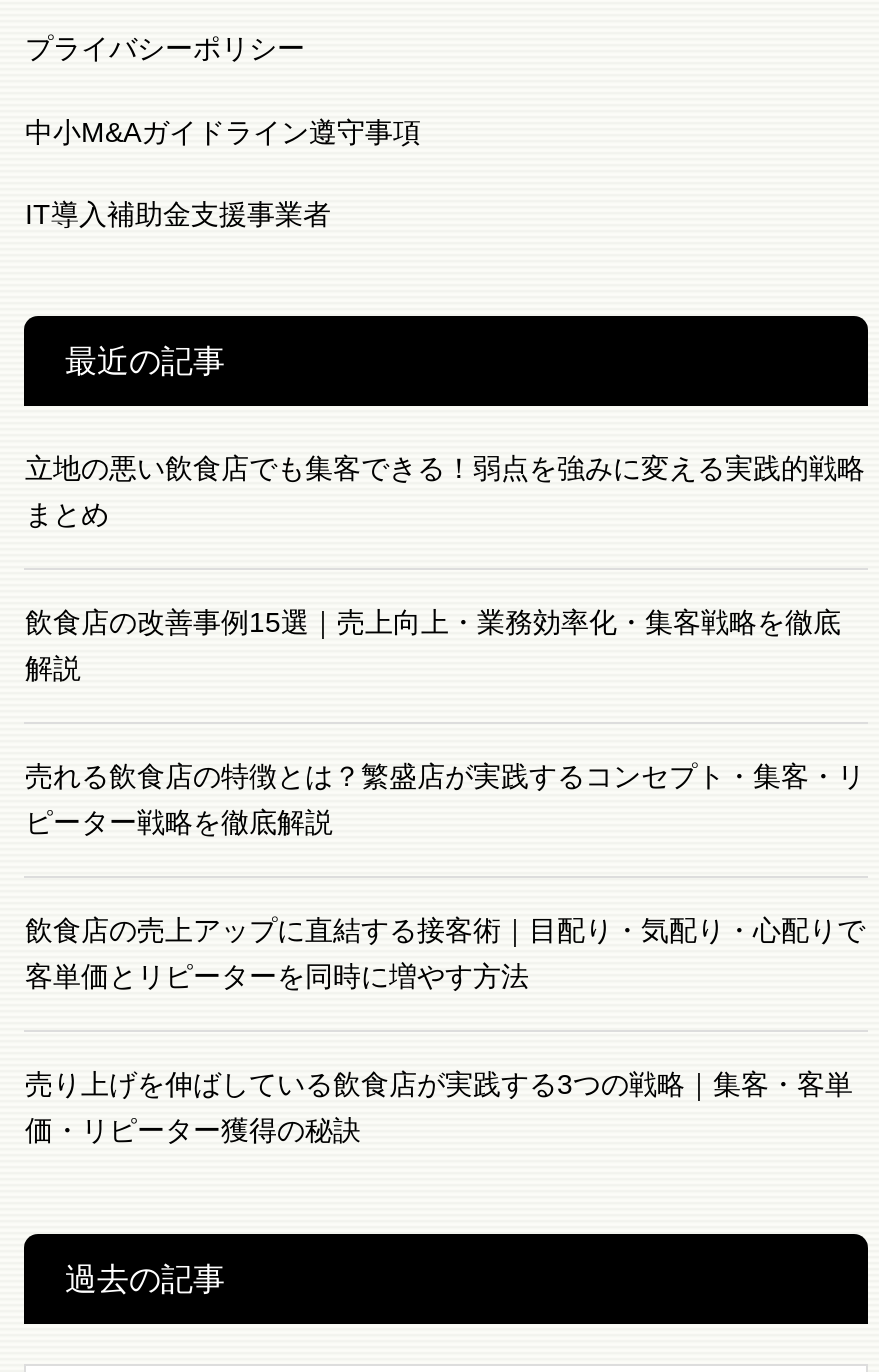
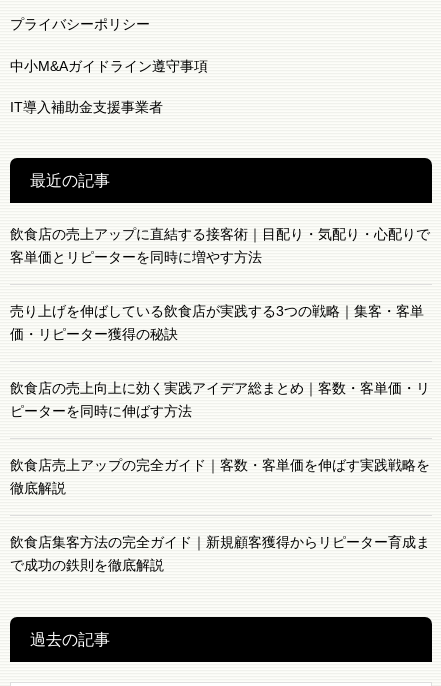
[25,453,865,839] 立地の悪い飲食店でも集客できる！弱点を強みに変える実践的戦略 | まとめ | 飲食店の改善事例15選｜売上向上・業務効率化・集客戦略を徹底 | 解説 | 売れる飲食店の特徴とは？繁盛店が実践するコンセプト・集客・リ | ピーター戦略を徹底解説 -> none
moved [25,915,865,1147] -> [10,226,430,342]: 飲食店の売上アップに直結する接客術｜目配り・気配り・心配りで | 客単価とリピーターを同時に増やす方法 | 売り上げを伸ばしている飲食店が実践する3つの戦略｜集客・客単 | 価・リピーター獲得の秘訣
none -> [10,380,430,573] 飲食店の売上向上に効く実践アイデア総まとめ｜客数・客単価・リ | ピーターを同時に伸ばす方法 | 飲食店売上アップの完全ガイド｜客数・客単価を伸ばす実践戦略を | 徹底解説 | 飲食店集客方法の完全ガイド｜新規顧客獲得からリピーター育成ま | で成功の鉄則を徹底解説

